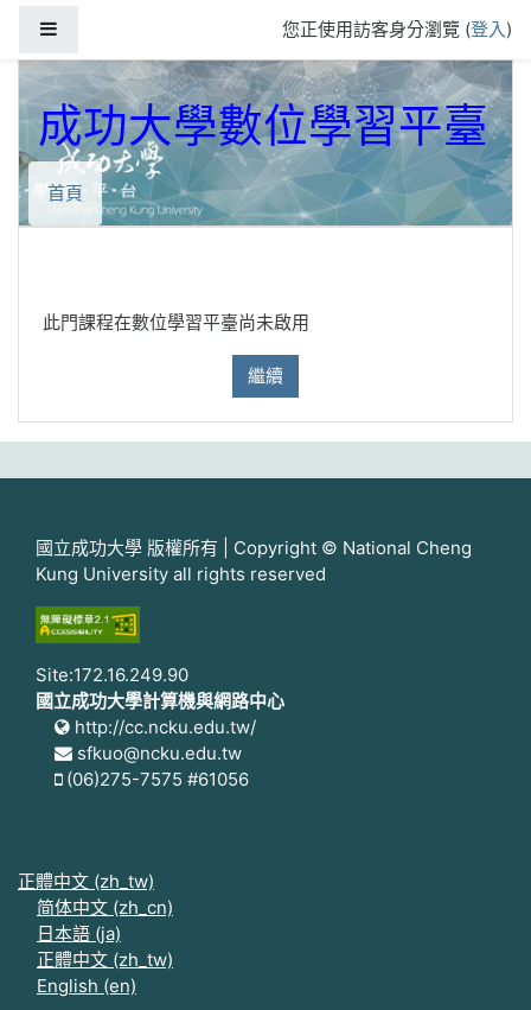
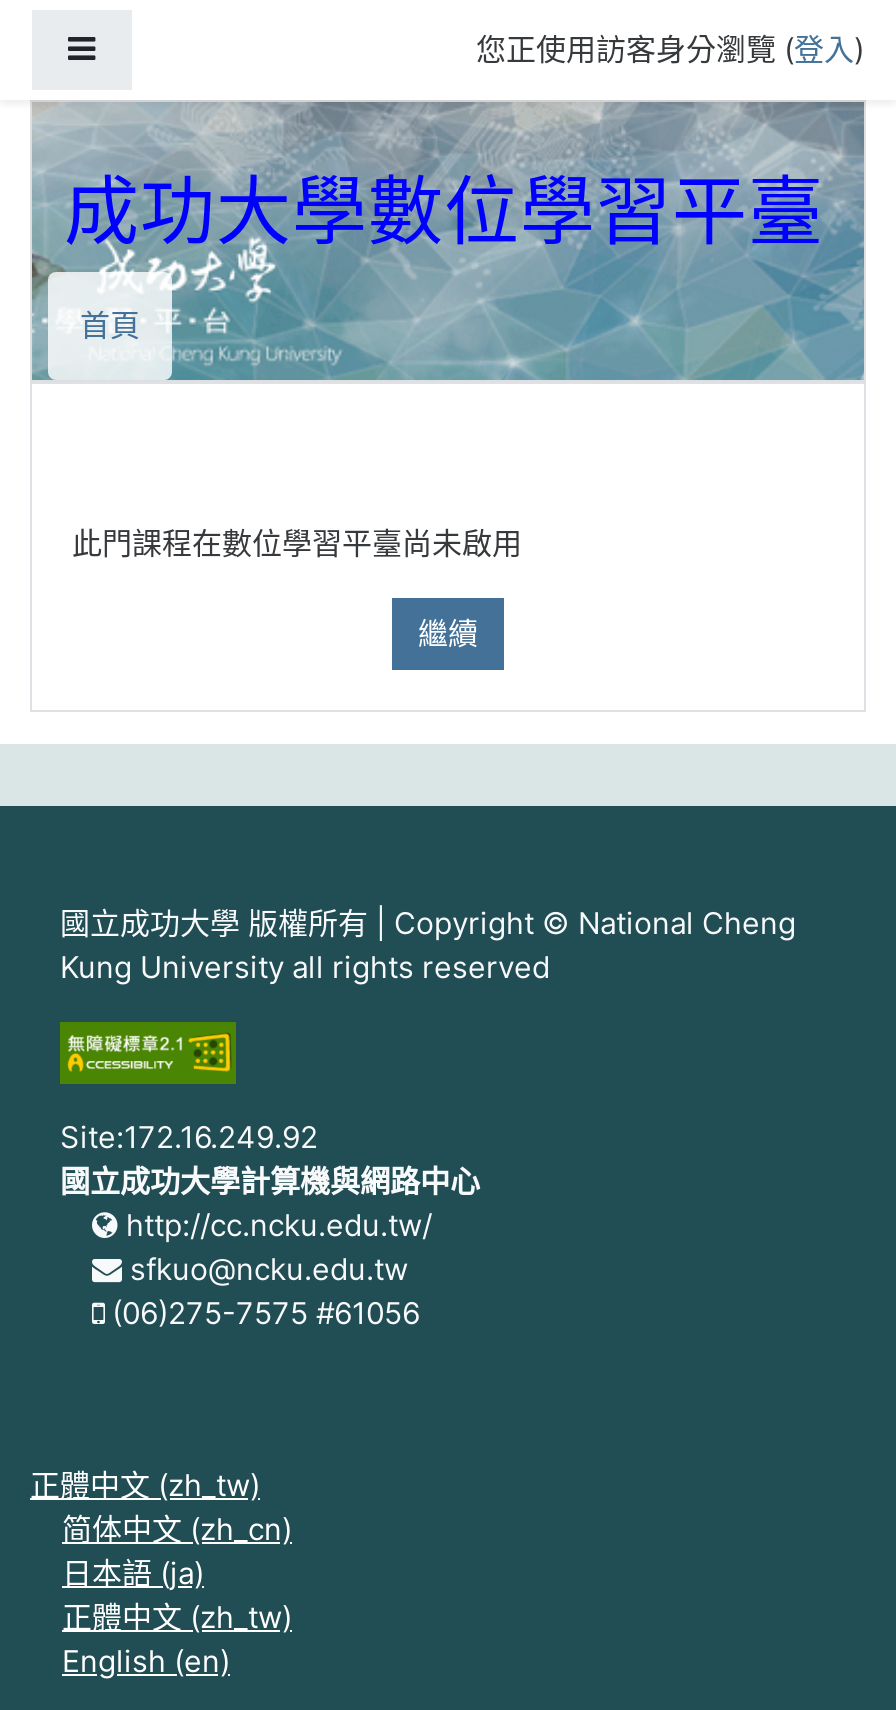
[36,663,188,686] Site:172.16.249.90 -> [60,1118,318,1156] Site:172.16.249.92

